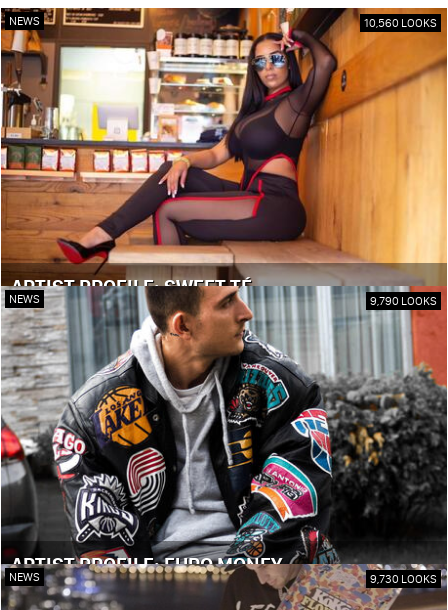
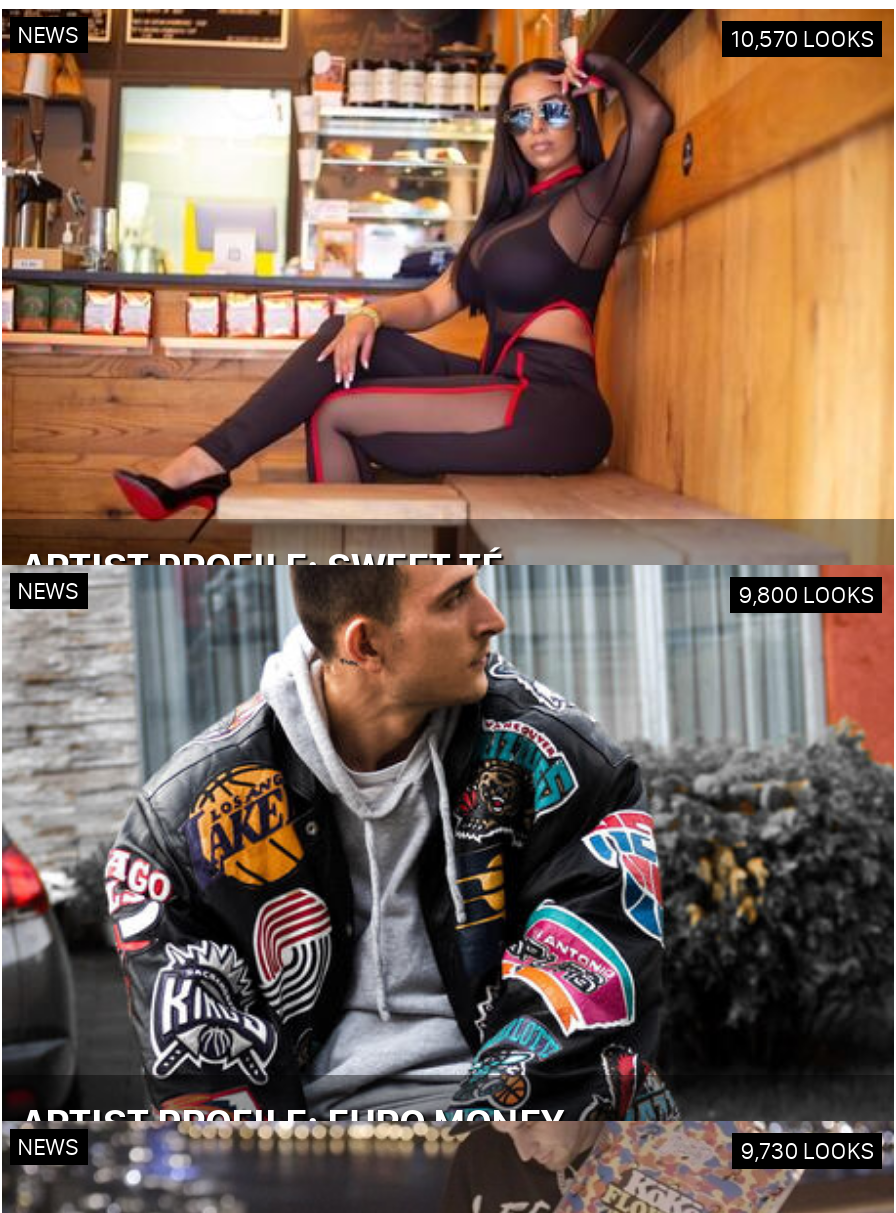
[364,15,437,30] 10,560 LOOKS -> [731,22,875,52] 10,570 LOOKS
[370,293,437,308] 9,790 LOOKS -> [739,578,875,608] 9,800 LOOKS

